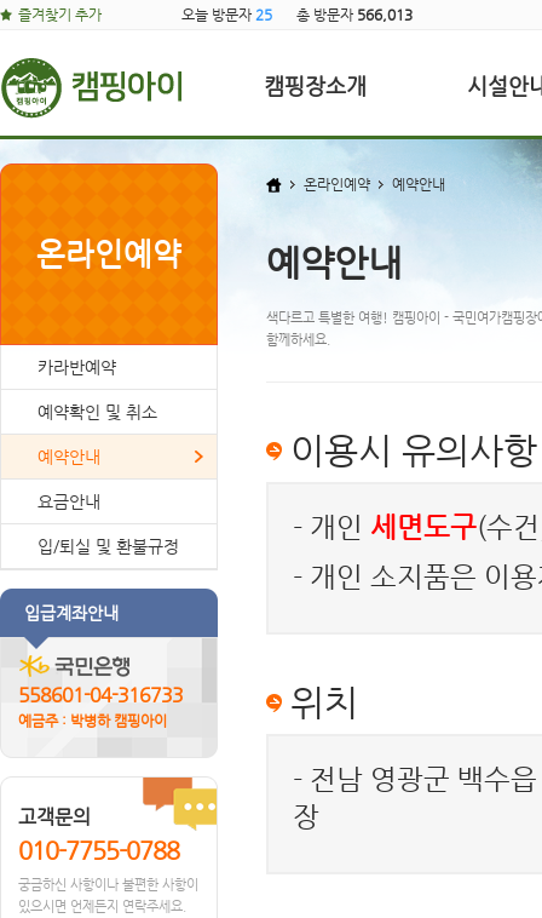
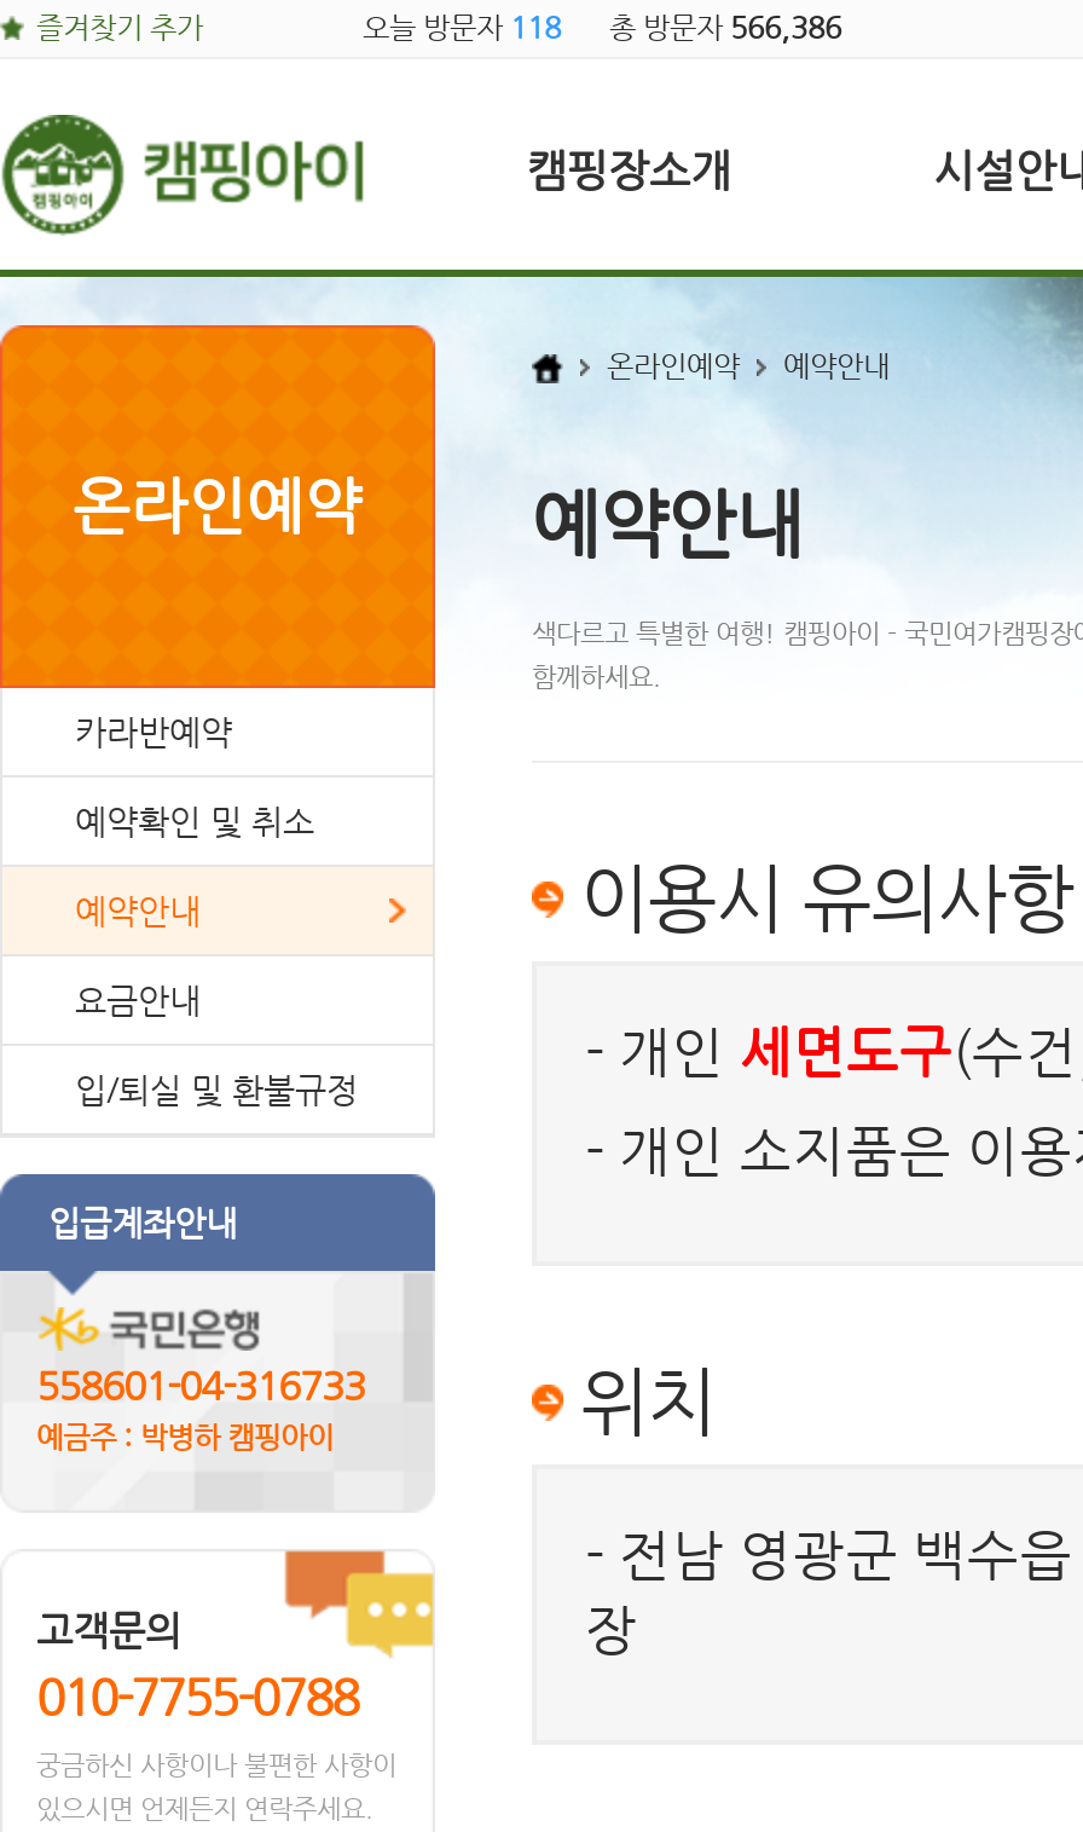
[181,6,272,23] 오늘 방문자 25 -> [363,11,561,45] 오늘 방문자 118
[296,6,413,23] 총 방문자 566,013 -> [609,11,841,45] 총 방문자 566,386

